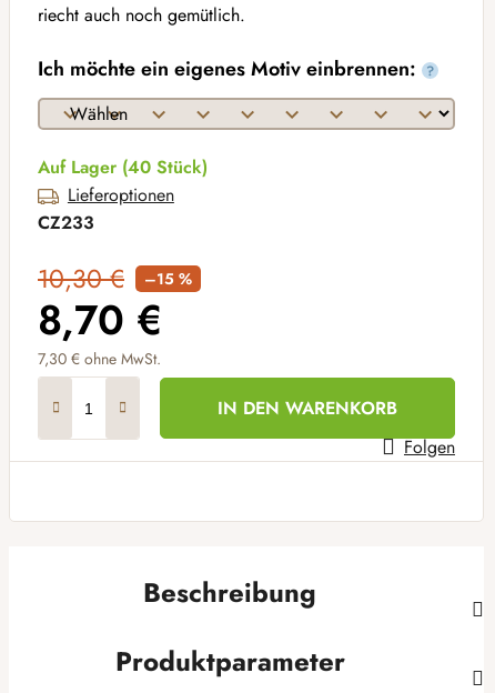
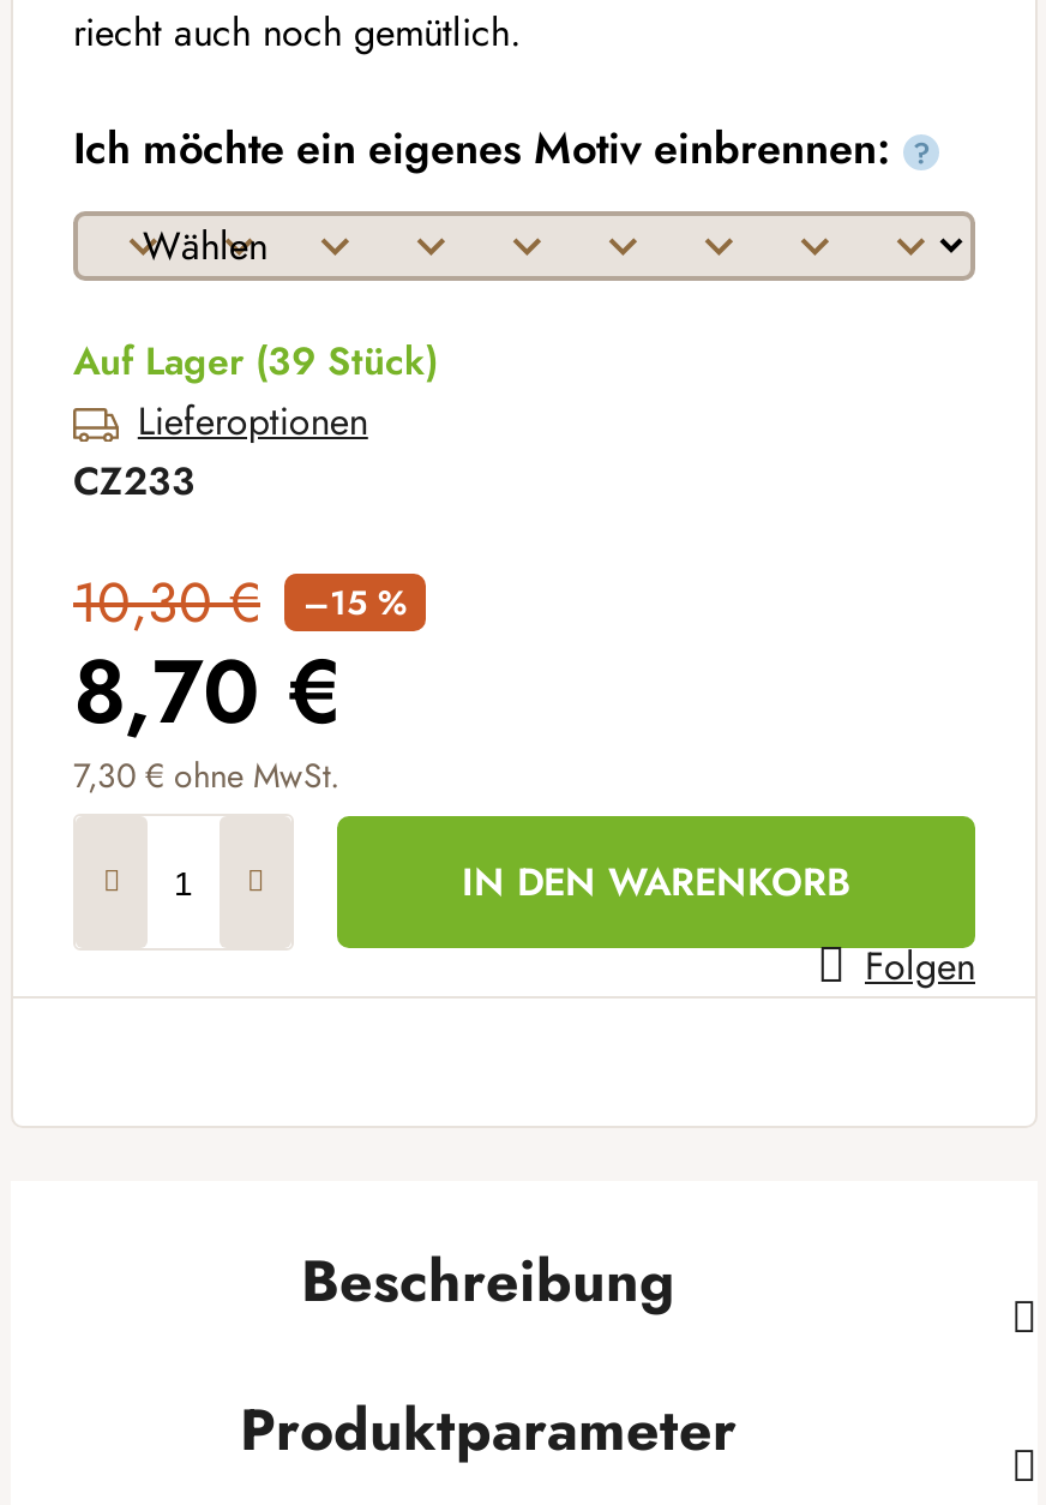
[38,155,208,180] Auf Lager (40 Stück) -> [73,334,438,389] Auf Lager (39 Stück)

